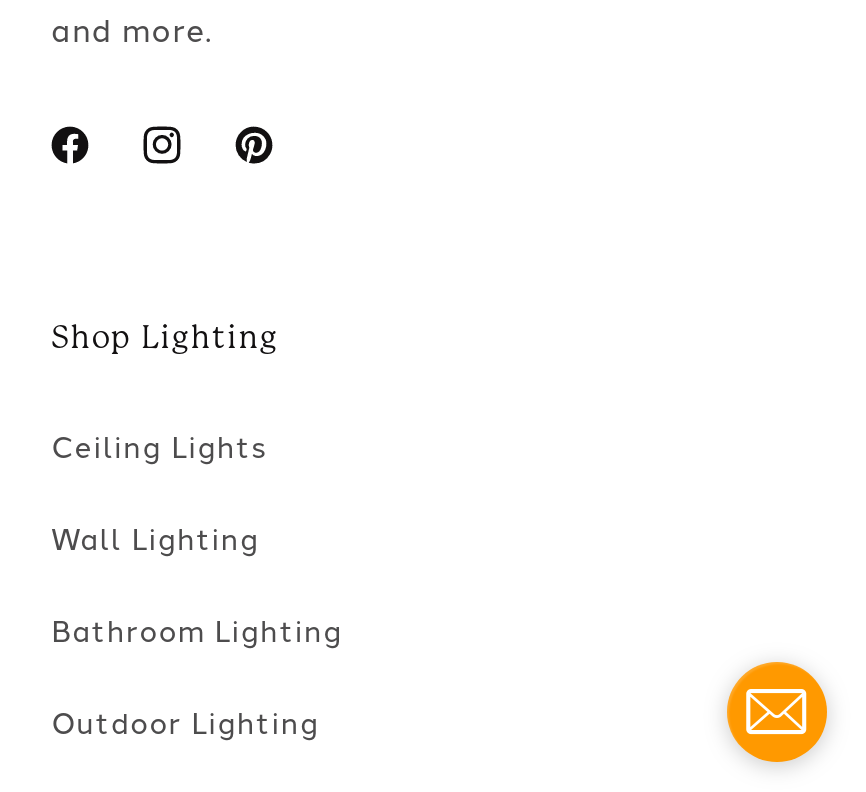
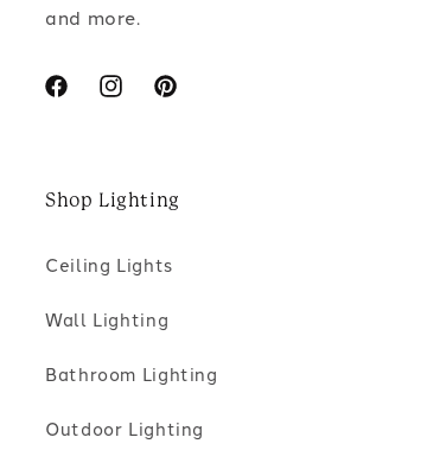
[723,658,831,770] [image] -> none

